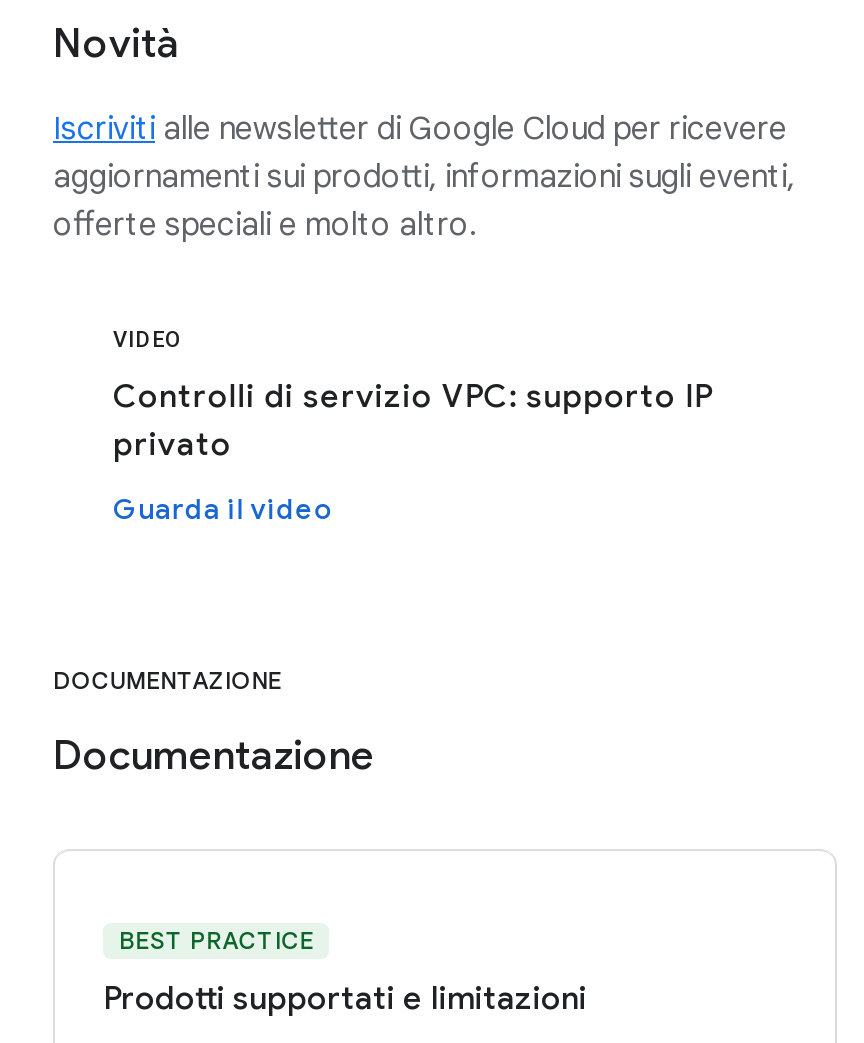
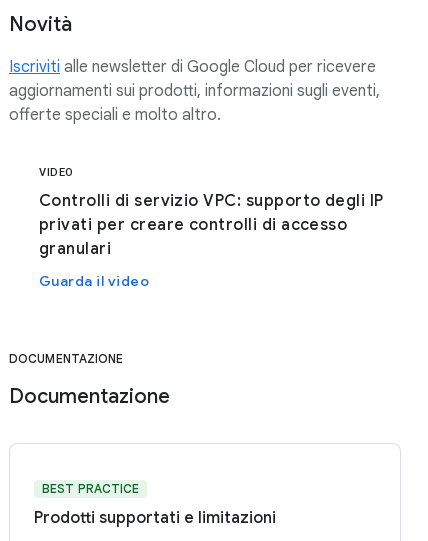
[113,376,713,464] Controlli di servizio VPC: supporto IP | privato -> [39,191,384,259] Controlli di servizio VPC: supporto degli IP | privati per creare controlli di accesso | granulari

